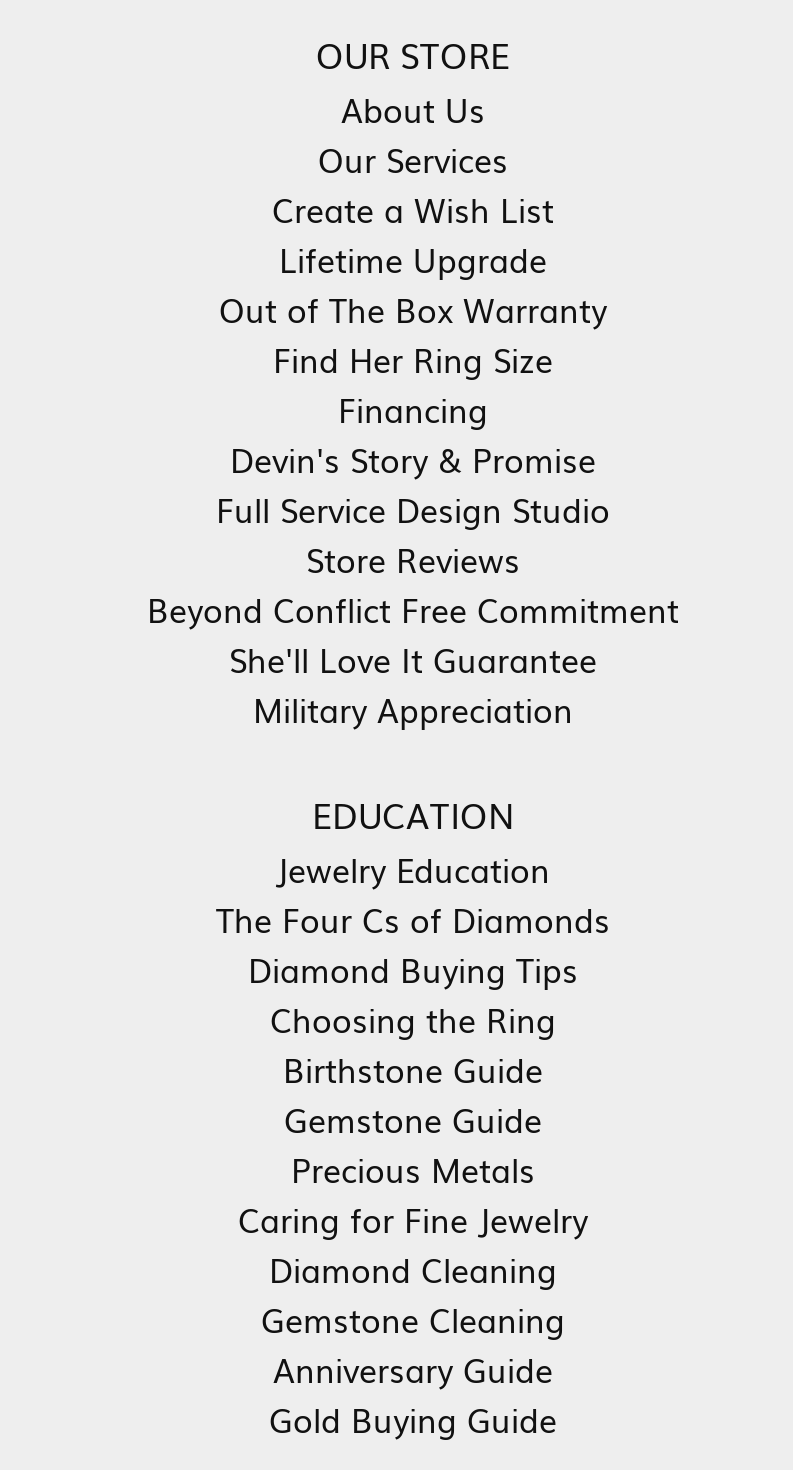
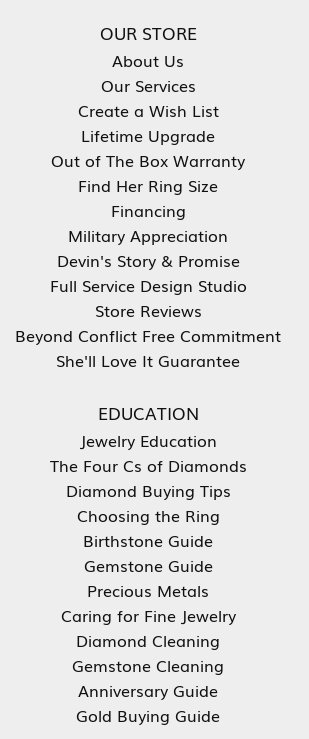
moved [147,435,679,683] -> [15,248,281,372]: Devin's Story & Promise | Full Service Design Studio | Store Reviews | Beyond Conflict Free Commitment | She'll Love It Guarantee
moved [253,685,573,733] -> [68,223,228,247]: Military Appreciation

